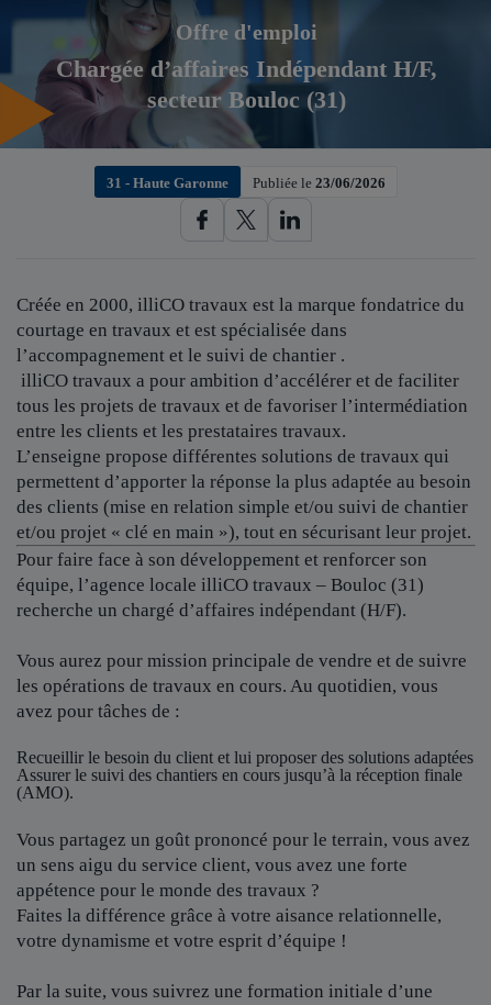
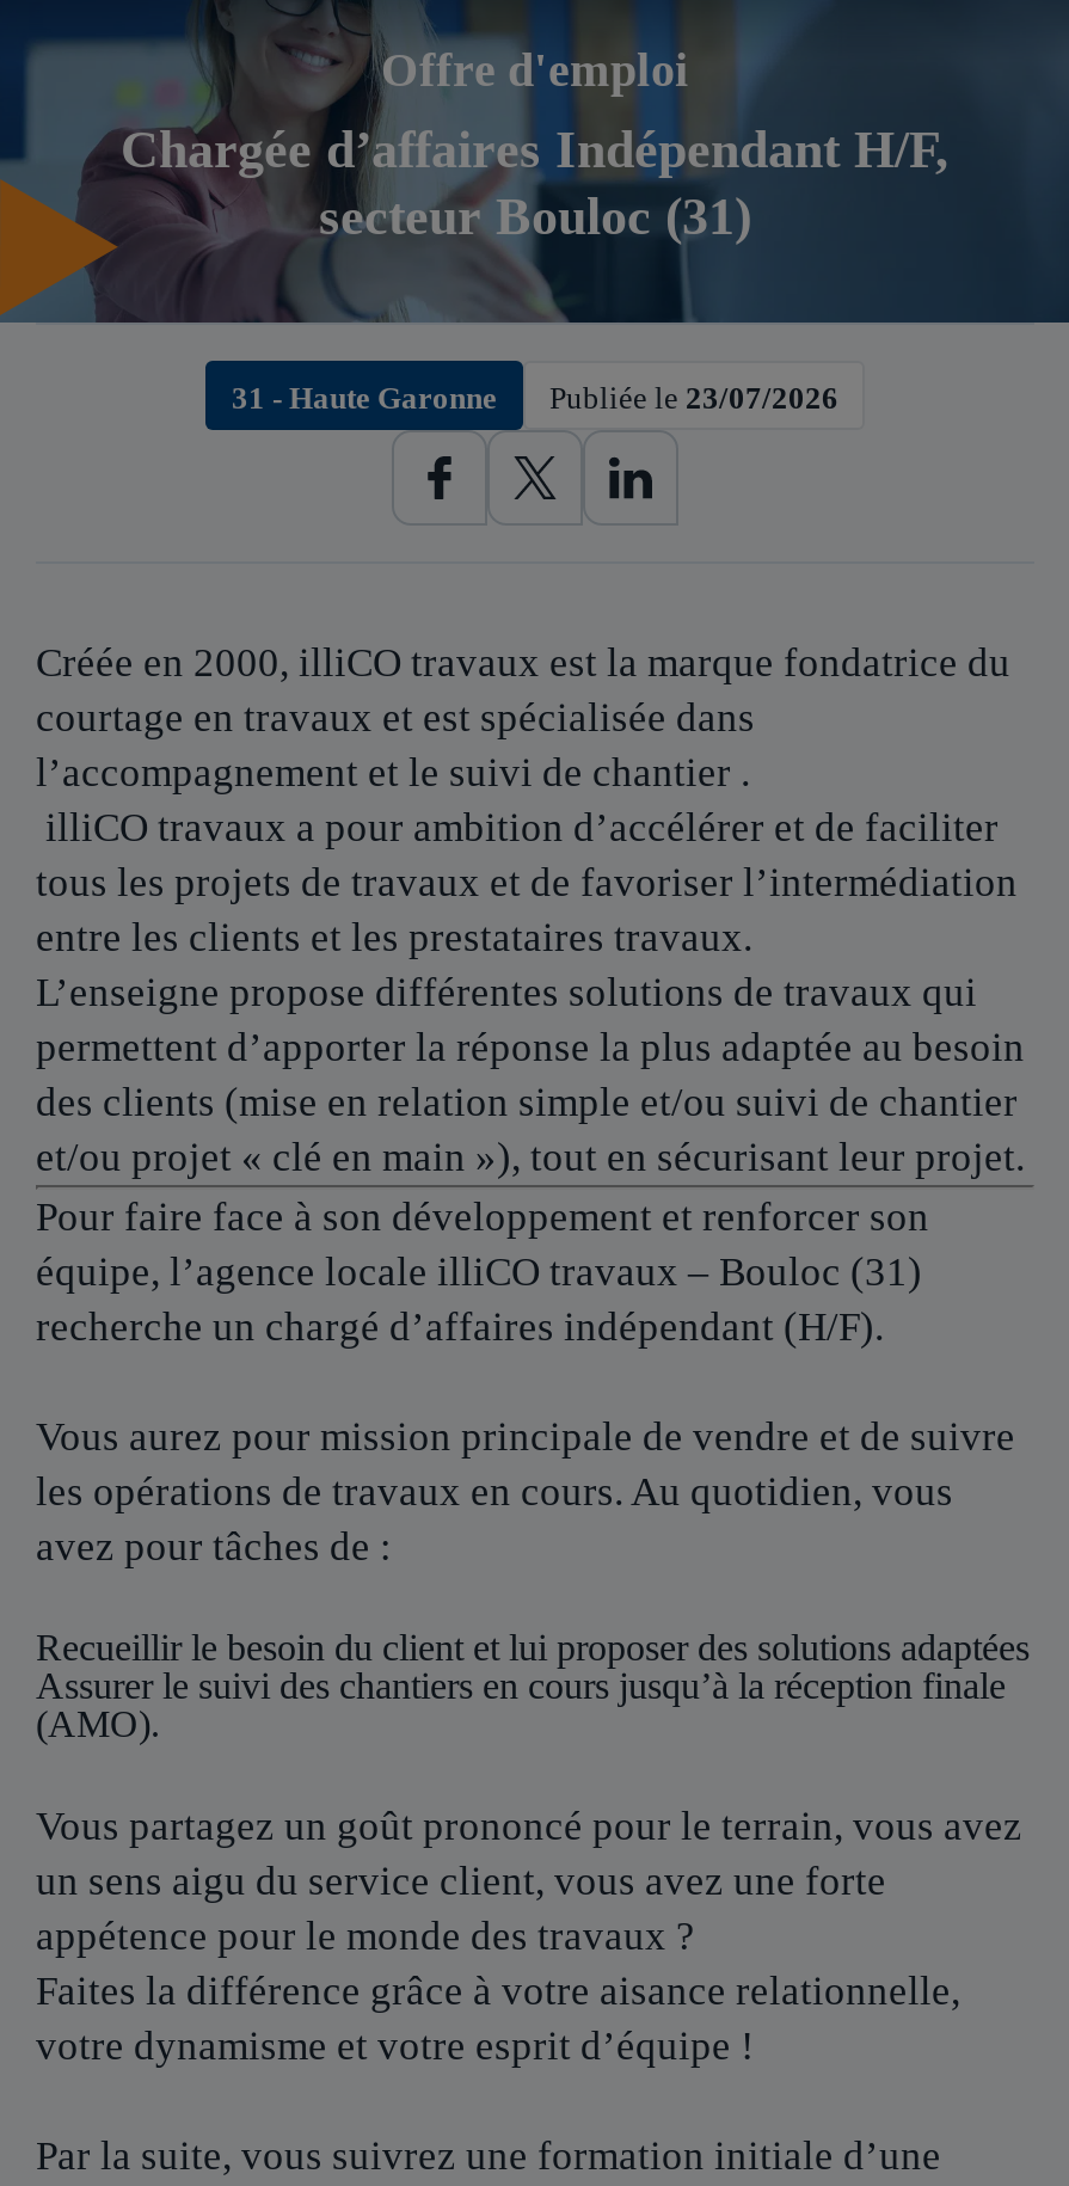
[107,175,386,191] 31 - Haute Garonne Publiée le 23/06/2026 -> [232,380,838,416] 31 - Haute Garonne Publiée le 23/07/2026

